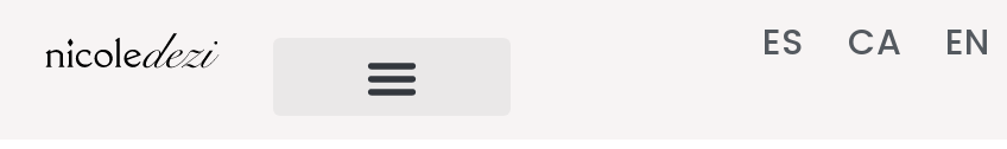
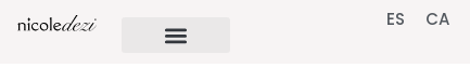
[945,17,990,66] EN -> none

